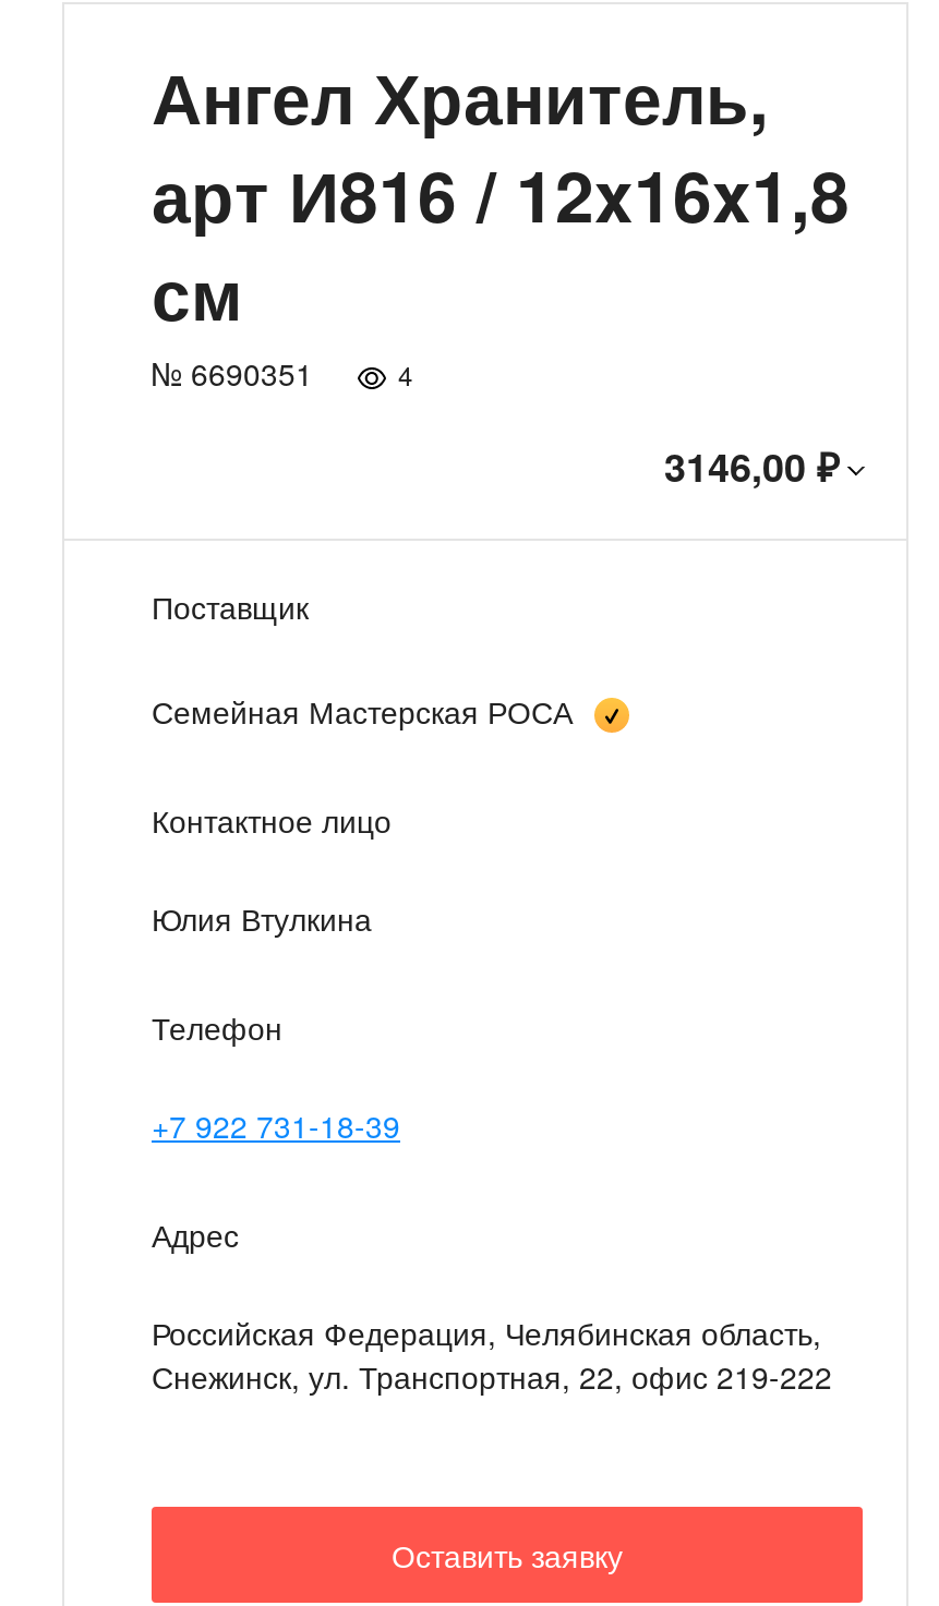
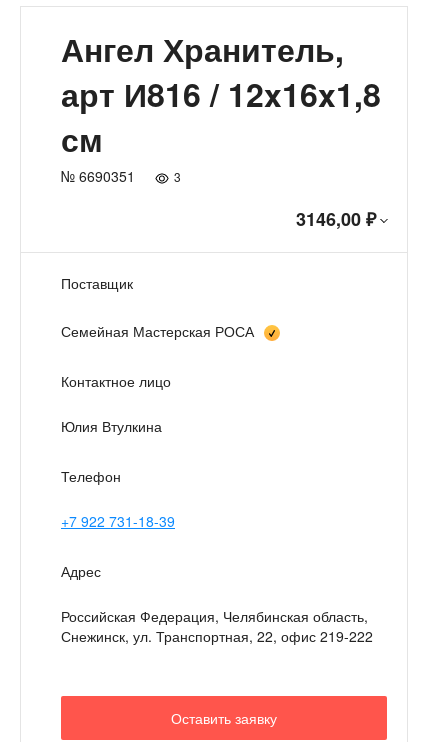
[398,355,413,392] 4 -> [174,168,181,185] 3

